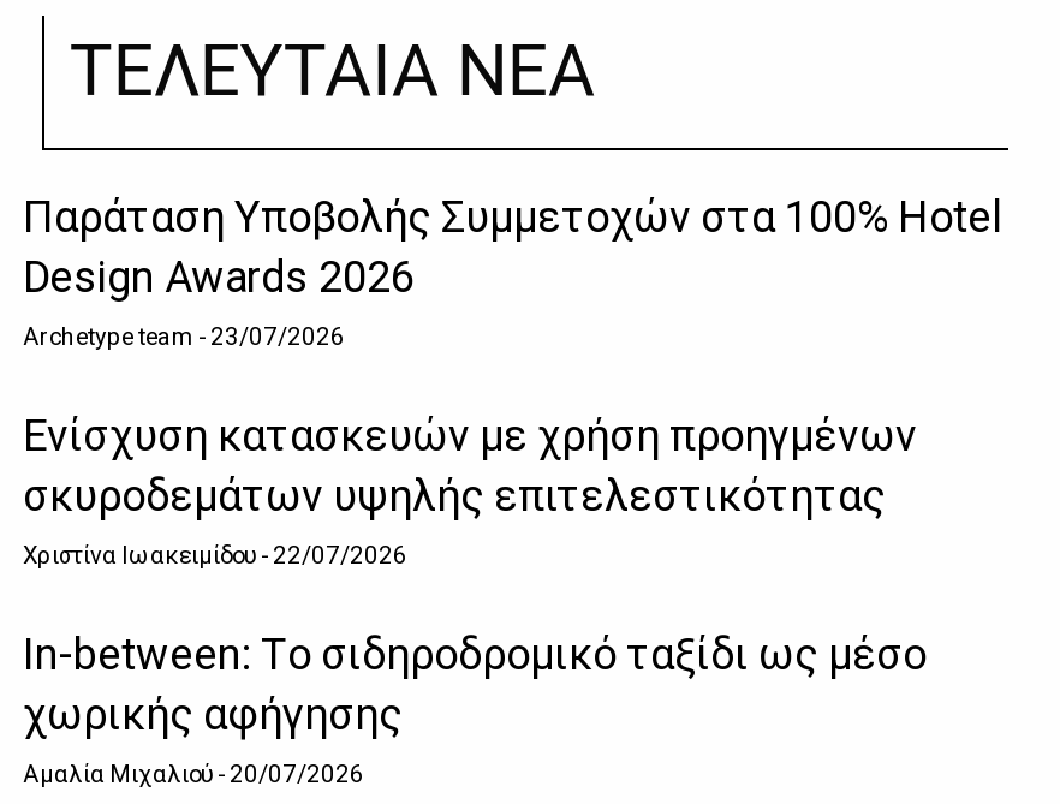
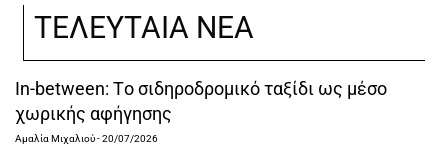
[23,192,1001,569] Παράταση Υποβολής Συμμετοχών στα 100% Hotel | Design Awards 2026 | Archetype team - 23/07/2026 | Ενίσχυση κατασκευών με χρήση προηγμένων | σκυροδεμάτων υψηλής επιτελεστικότητας | Χριστίνα Ιωακειμίδου - 22/07/2026 -> none

